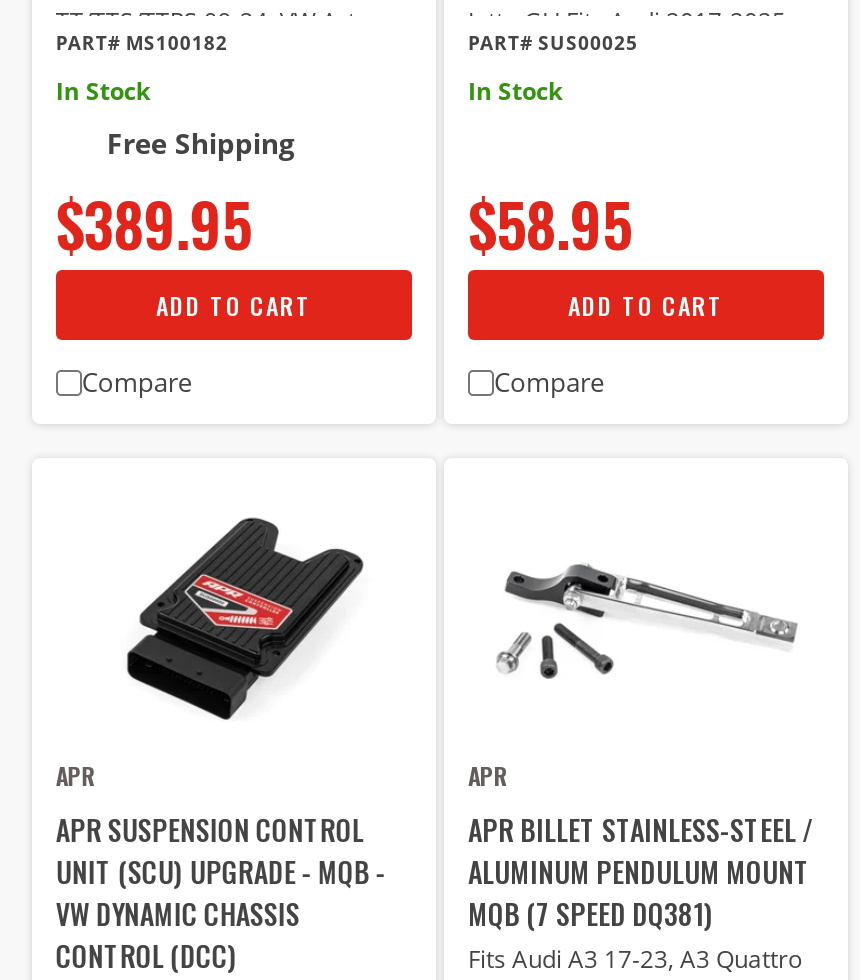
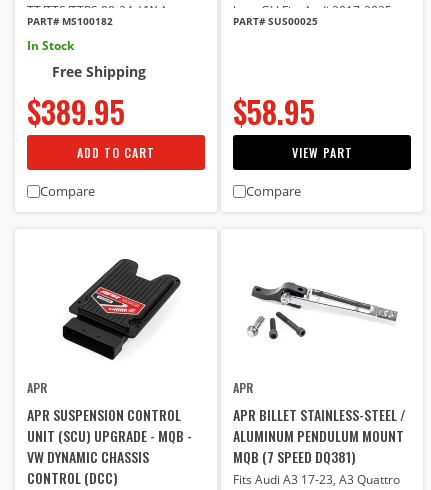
[468,74,562,108] In Stock -> none
[568,288,724,322] ADD TO CART -> [291,144,352,161] VIEW PART

